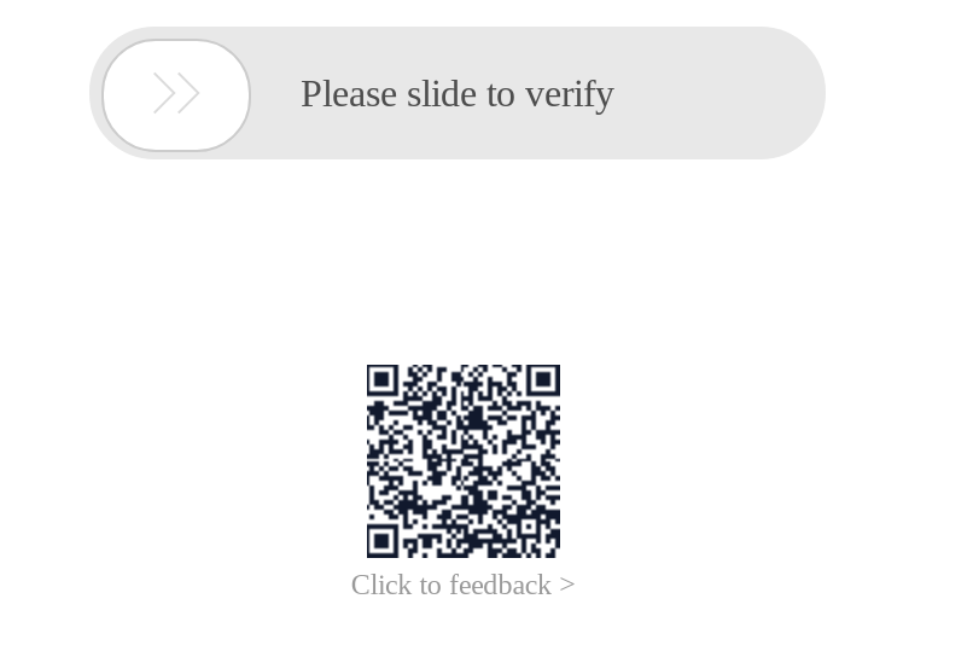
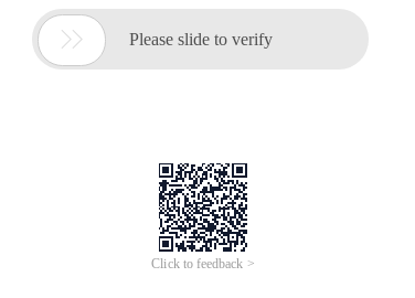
[365,377,563,560] [image] -> [158,168,247,253] [image]

